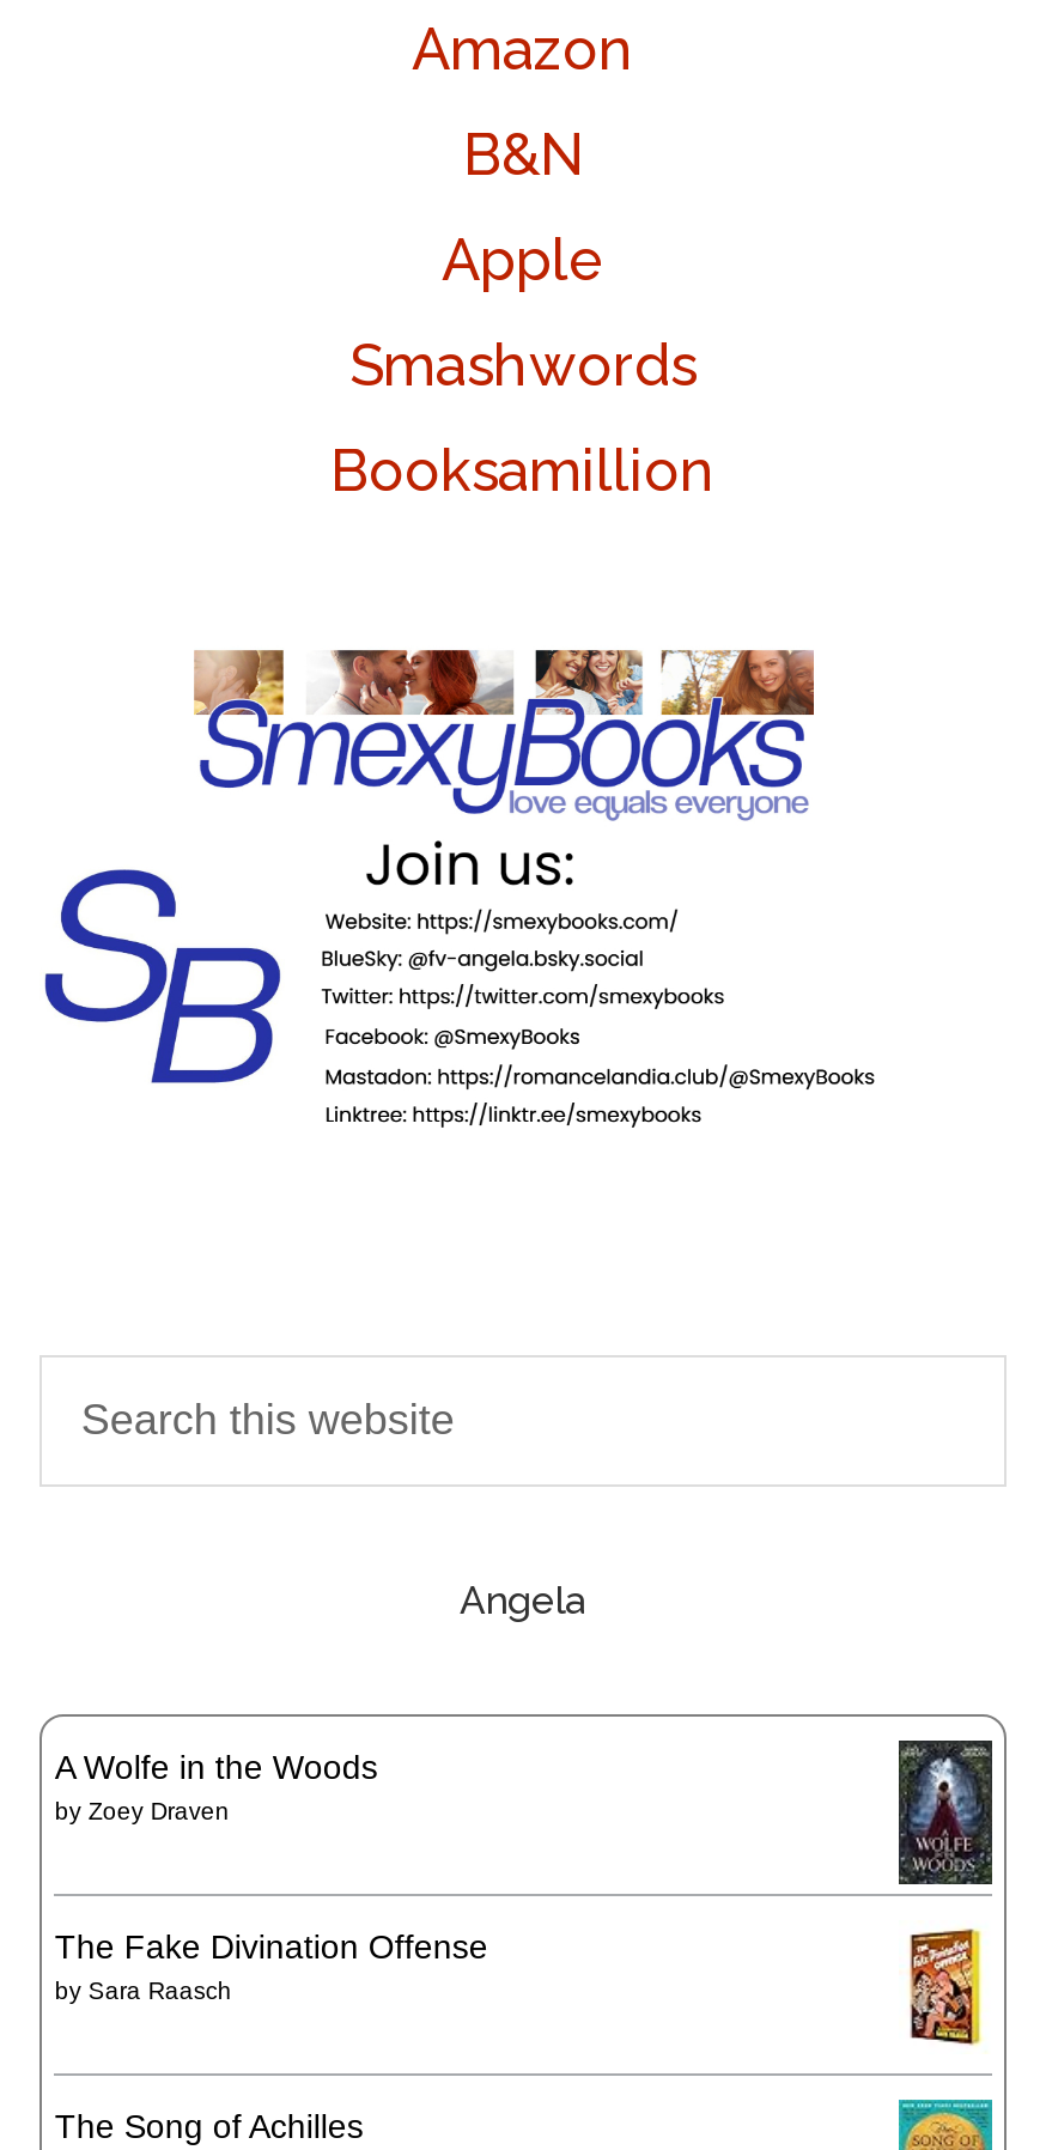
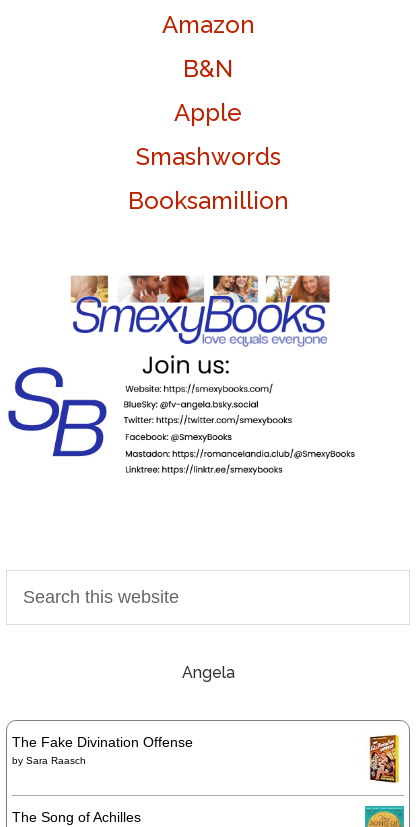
[55,1747,378,1823] A Wolfe in the Woods | by Zoey Draven -> none
[896,1738,995,1887] [image] -> none

